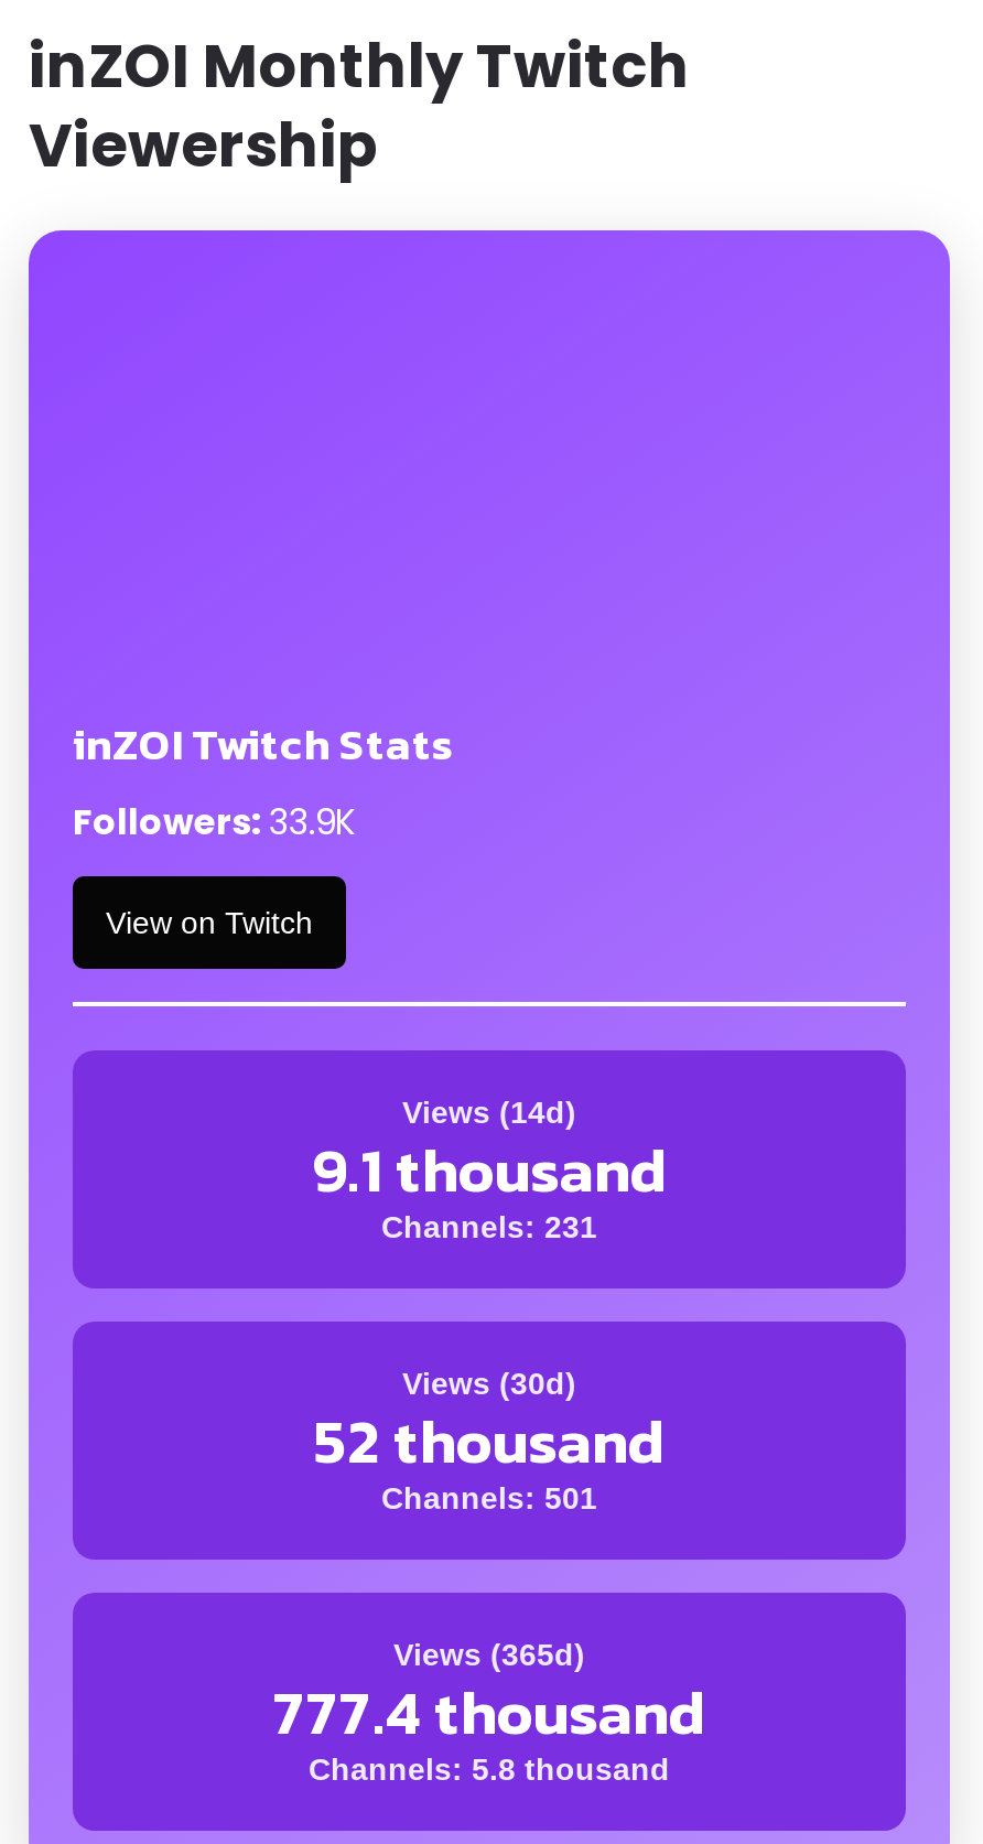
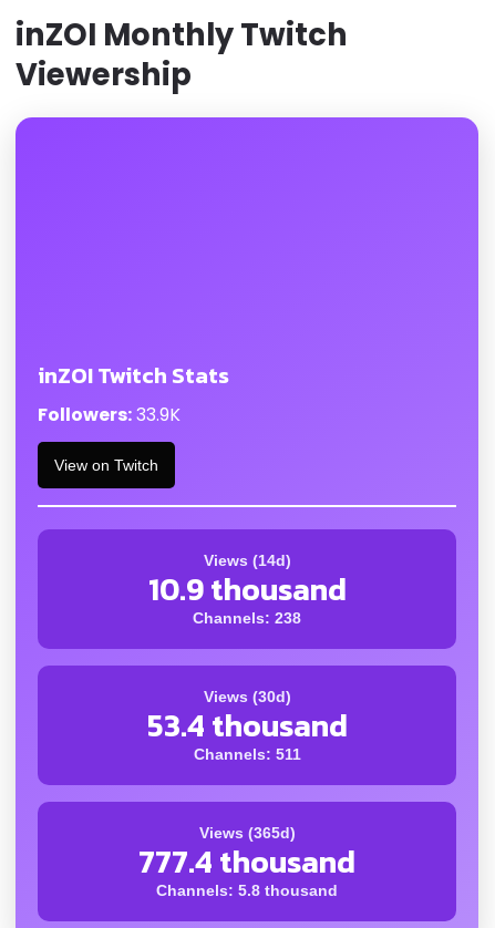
[312,1124,667,1217] 9.1 thousand -> [148,566,346,613] 10.9 thousand
[381,1210,597,1245] Channels: 231 -> [193,610,301,627] Channels: 238
[314,1395,665,1488] 52 thousand -> [147,703,347,749] 53.4 thousand
[381,1481,597,1517] Channels: 501 -> [193,746,301,764] Channels: 511

